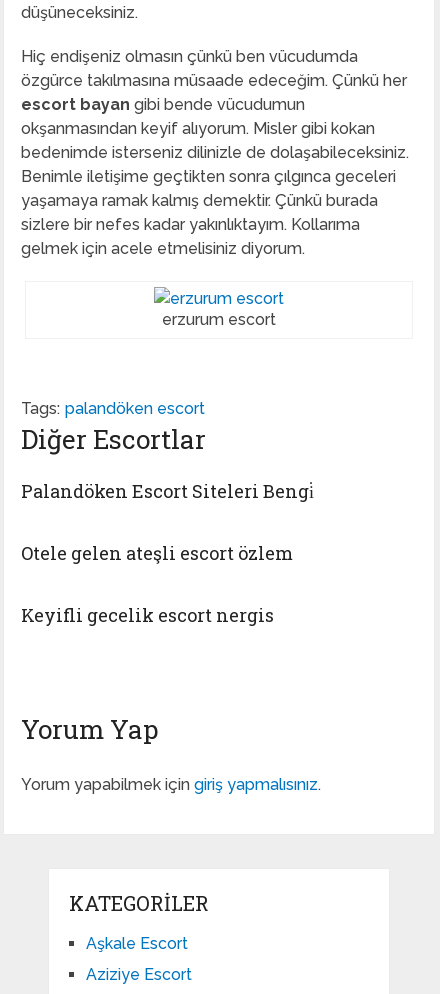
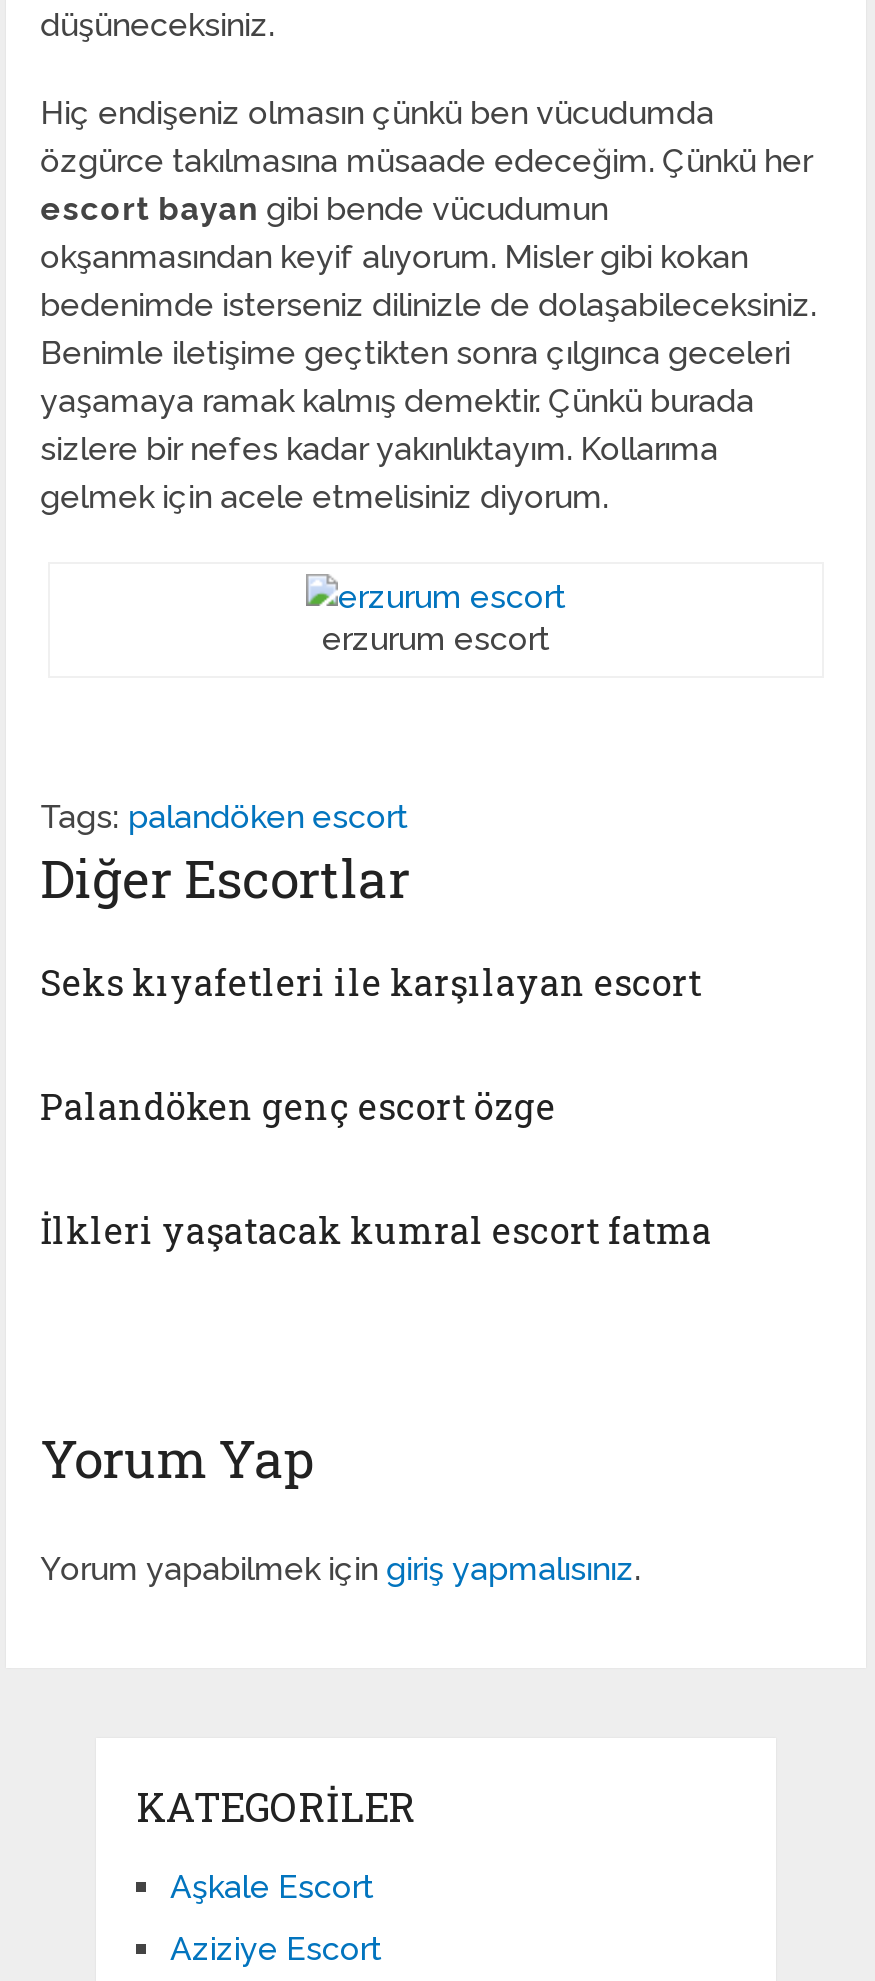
[21,479,314,503] Palandöken Escort Siteleri Bengi̇ -> [40,958,702,1006] Seks kıyafetleri ile karşılayan escort
[21,541,293,565] Otele gelen ateşli escort özlem -> [40,1082,556,1130] Palandöken genç escort özge
[21,603,274,627] Keyifli gecelik escort nergis -> [40,1206,712,1254] İlkleri yaşatacak kumral escort fatma

